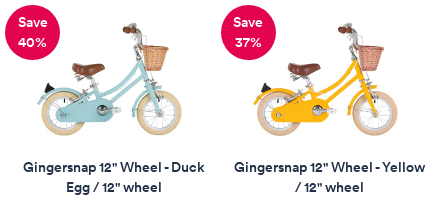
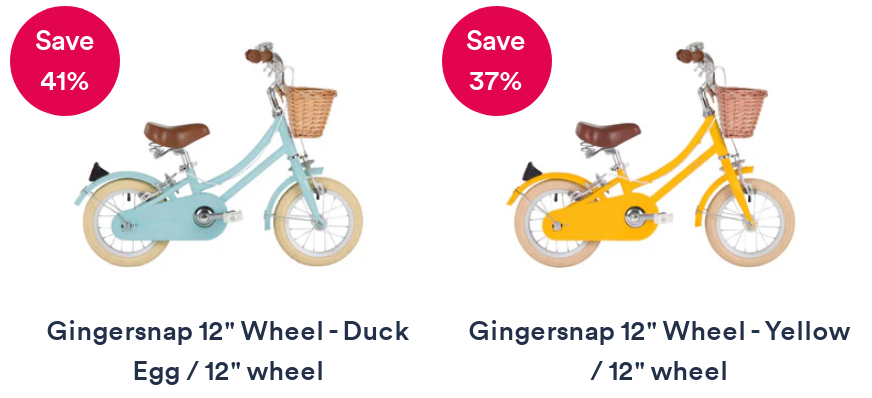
[18,32,47,52] 40% -> [40,61,90,101] 41%

